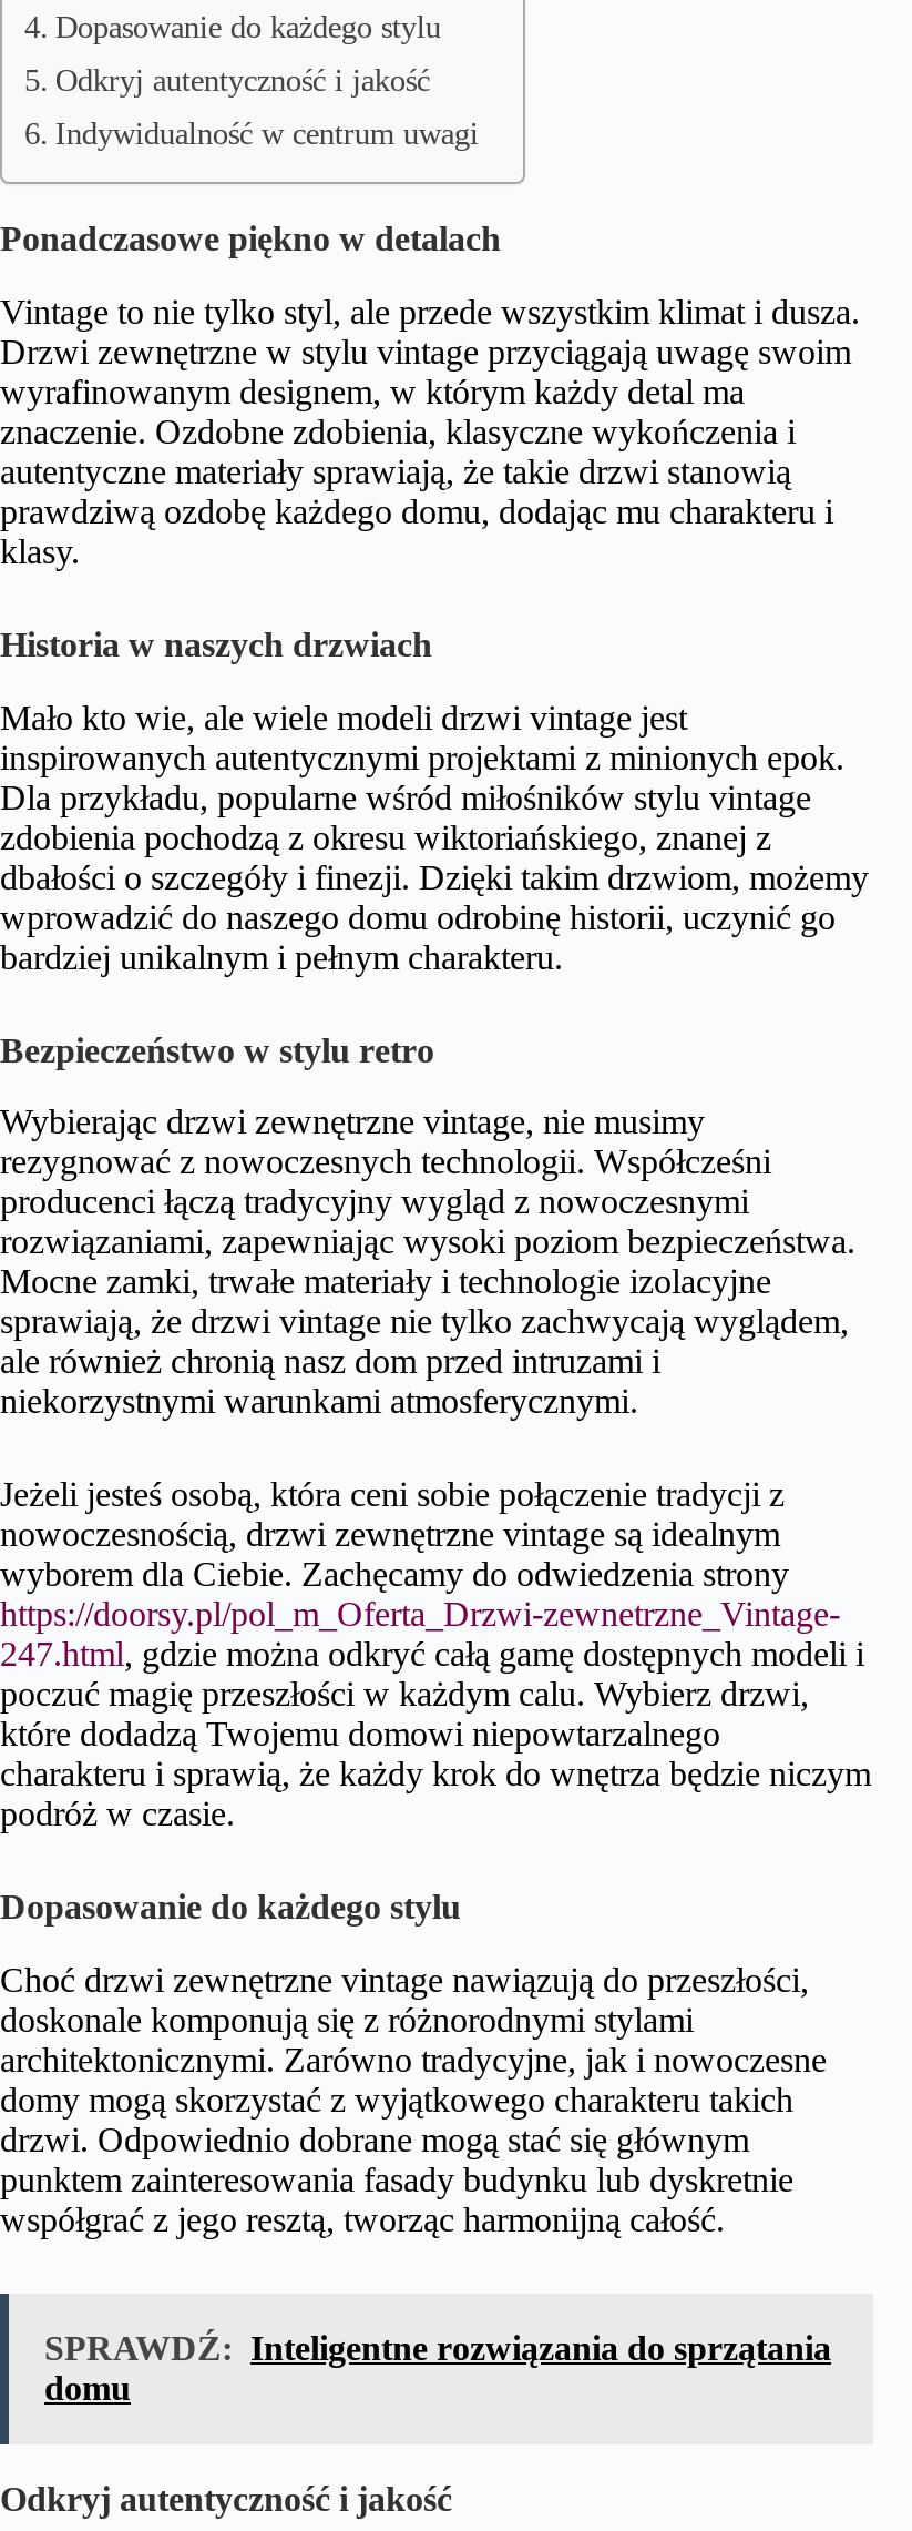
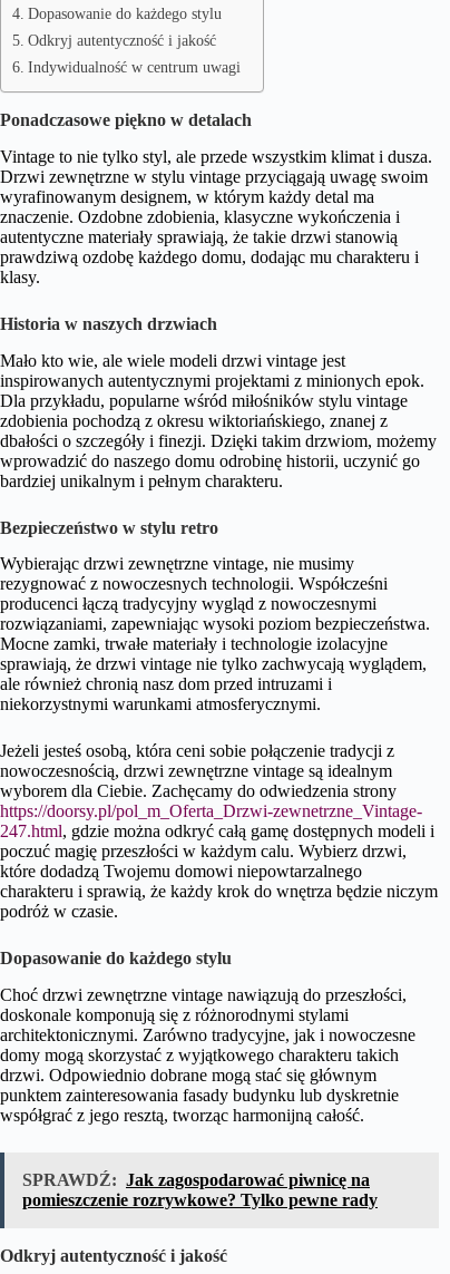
[44,2330,831,2407] SPRAWDŹ: Inteligentne rozwiązania do sprzątania | domu -> [22,1171,378,1210] SPRAWDŹ: Jak zagospodarować piwnicę na | pomieszczenie rozrywkowe? Tylko pewne rady

